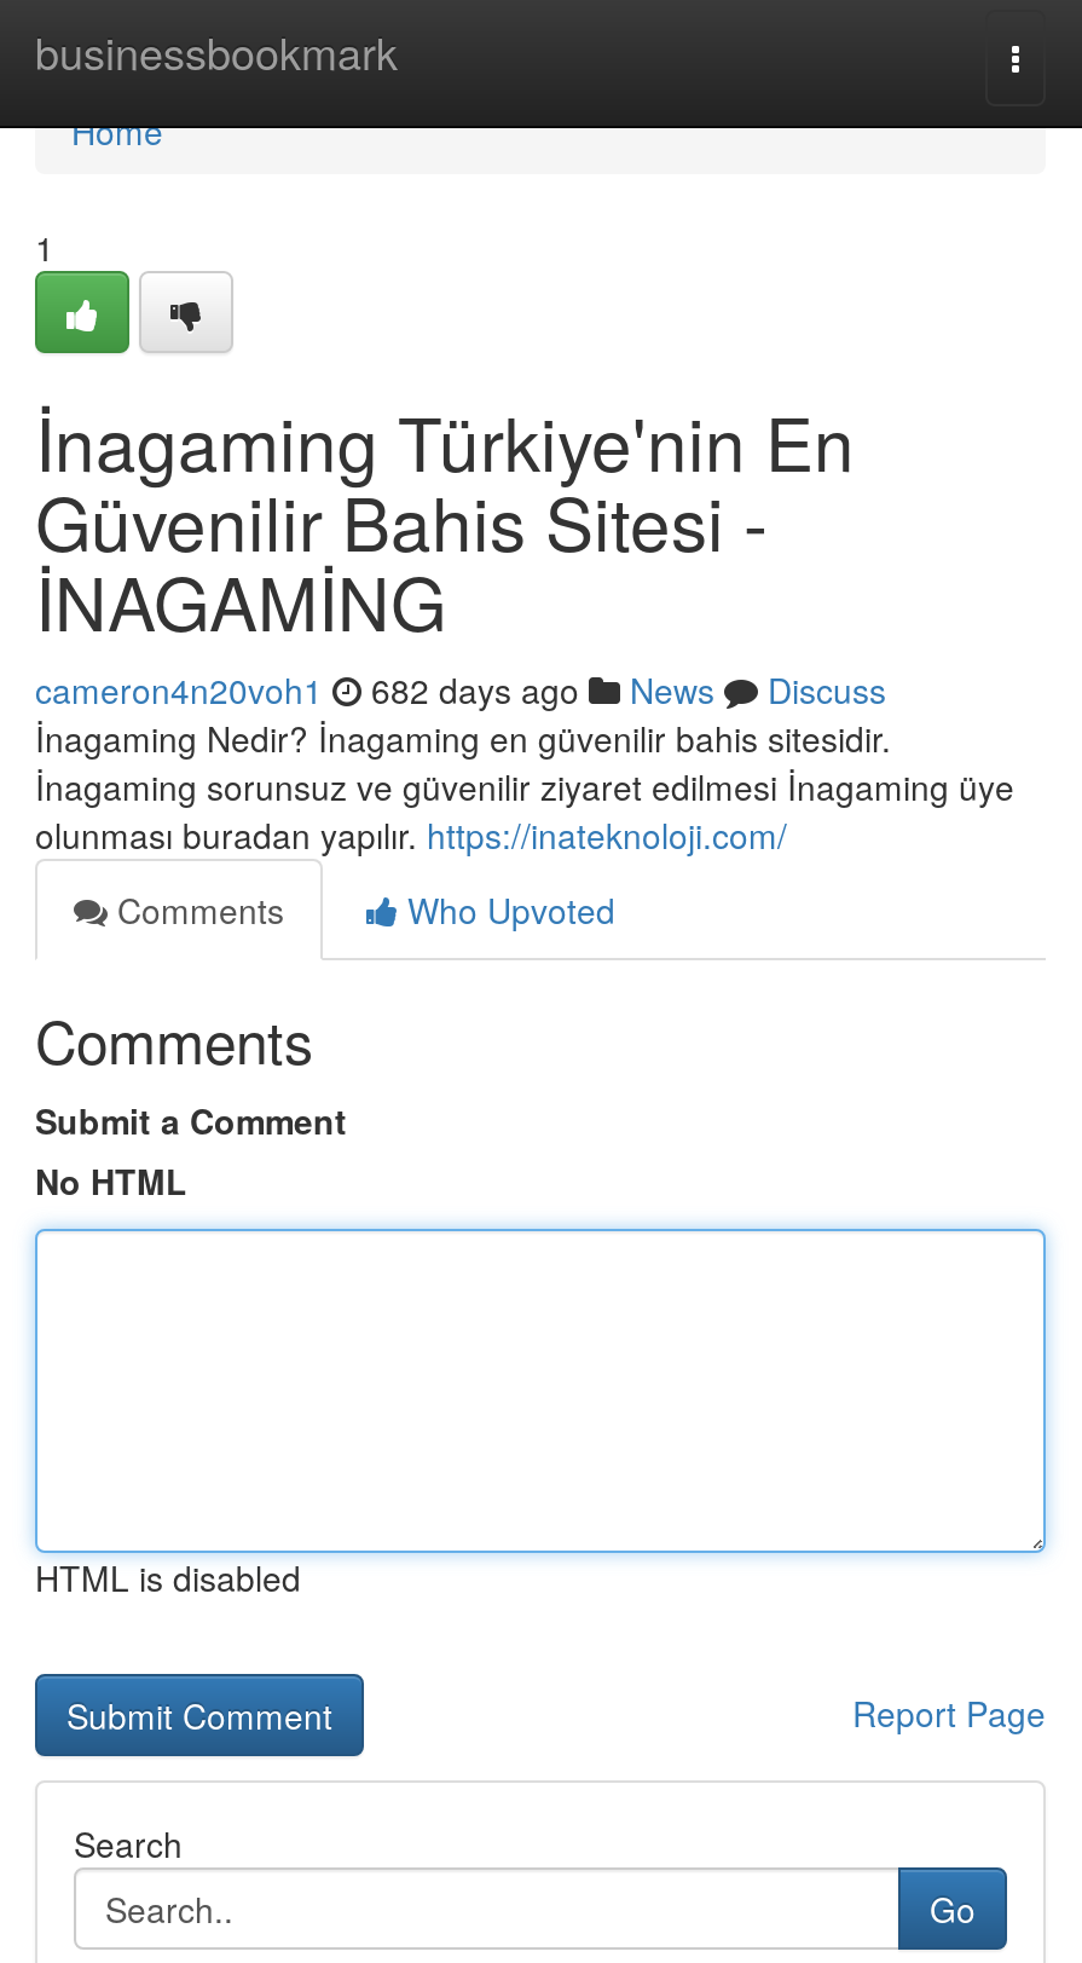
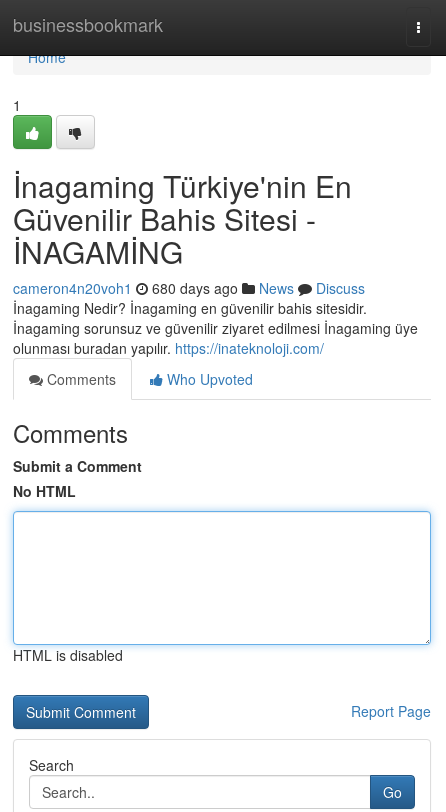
[35,665,886,714] cameron4n20voh1 682 days ago News Discuss -> [13,278,365,298] cameron4n20voh1 680 days ago News Discuss

